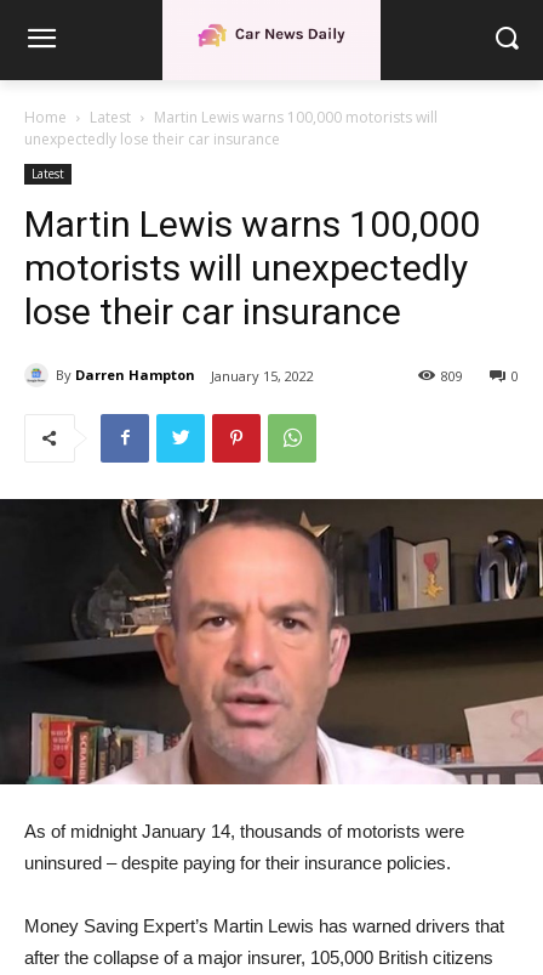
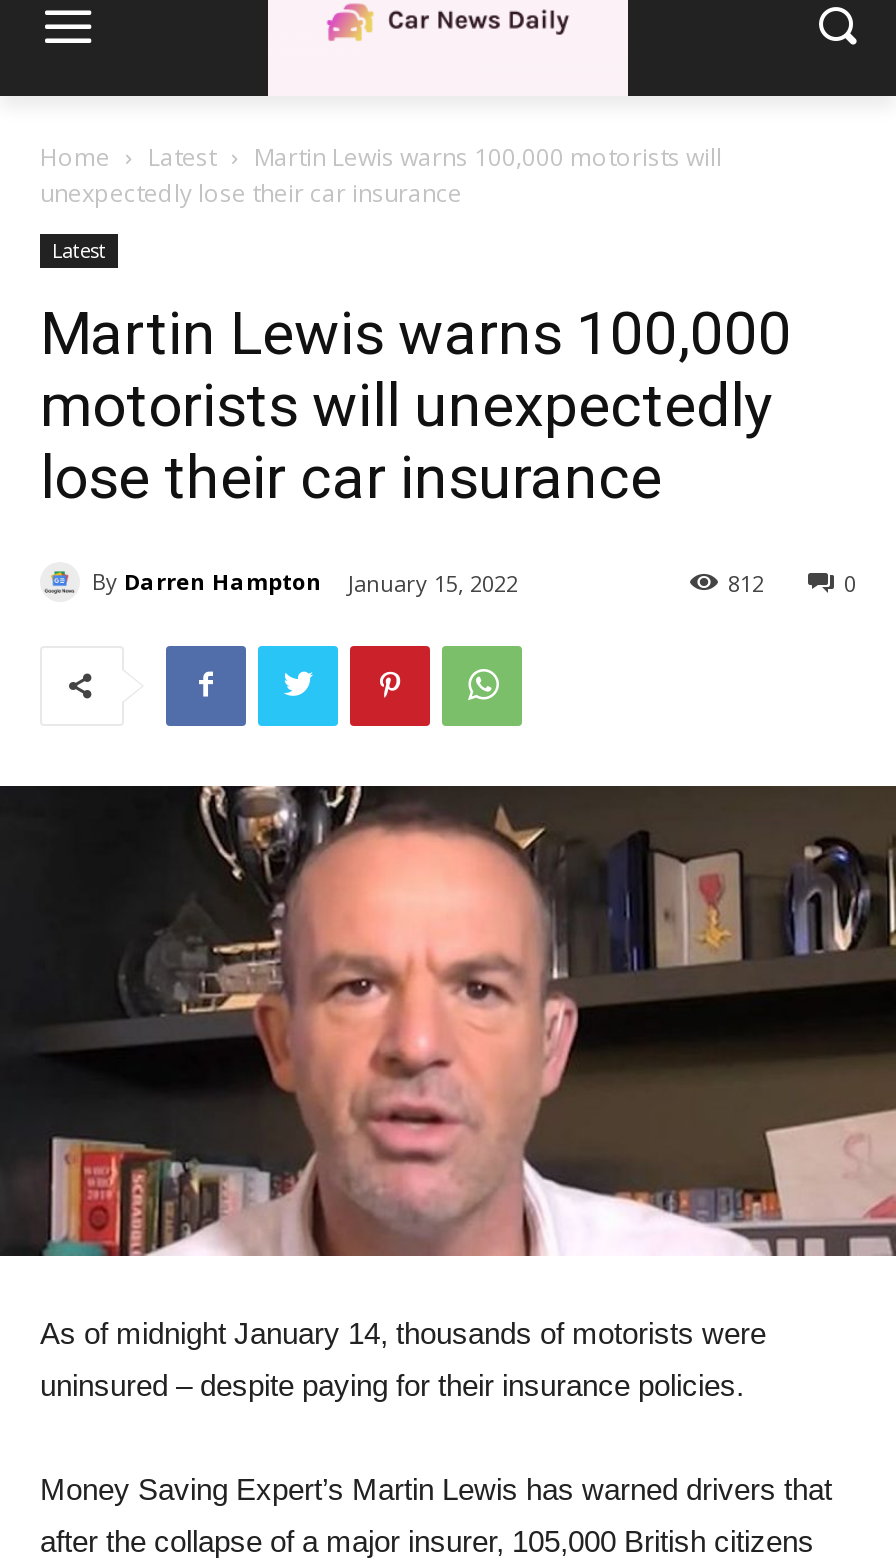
[441,367,463,385] 809 -> [728,568,764,598] 812

